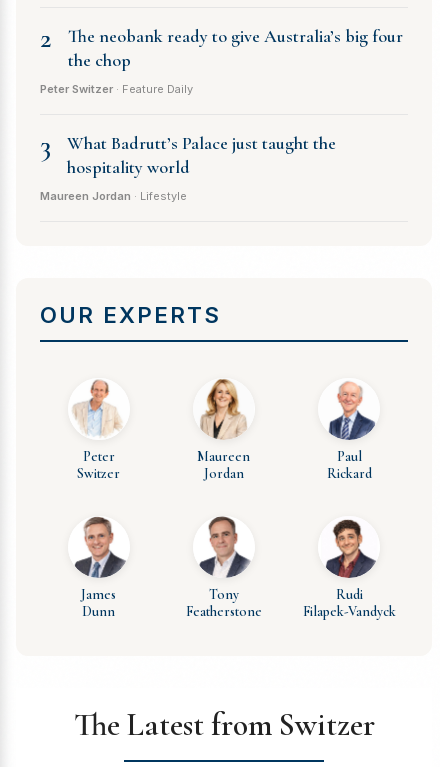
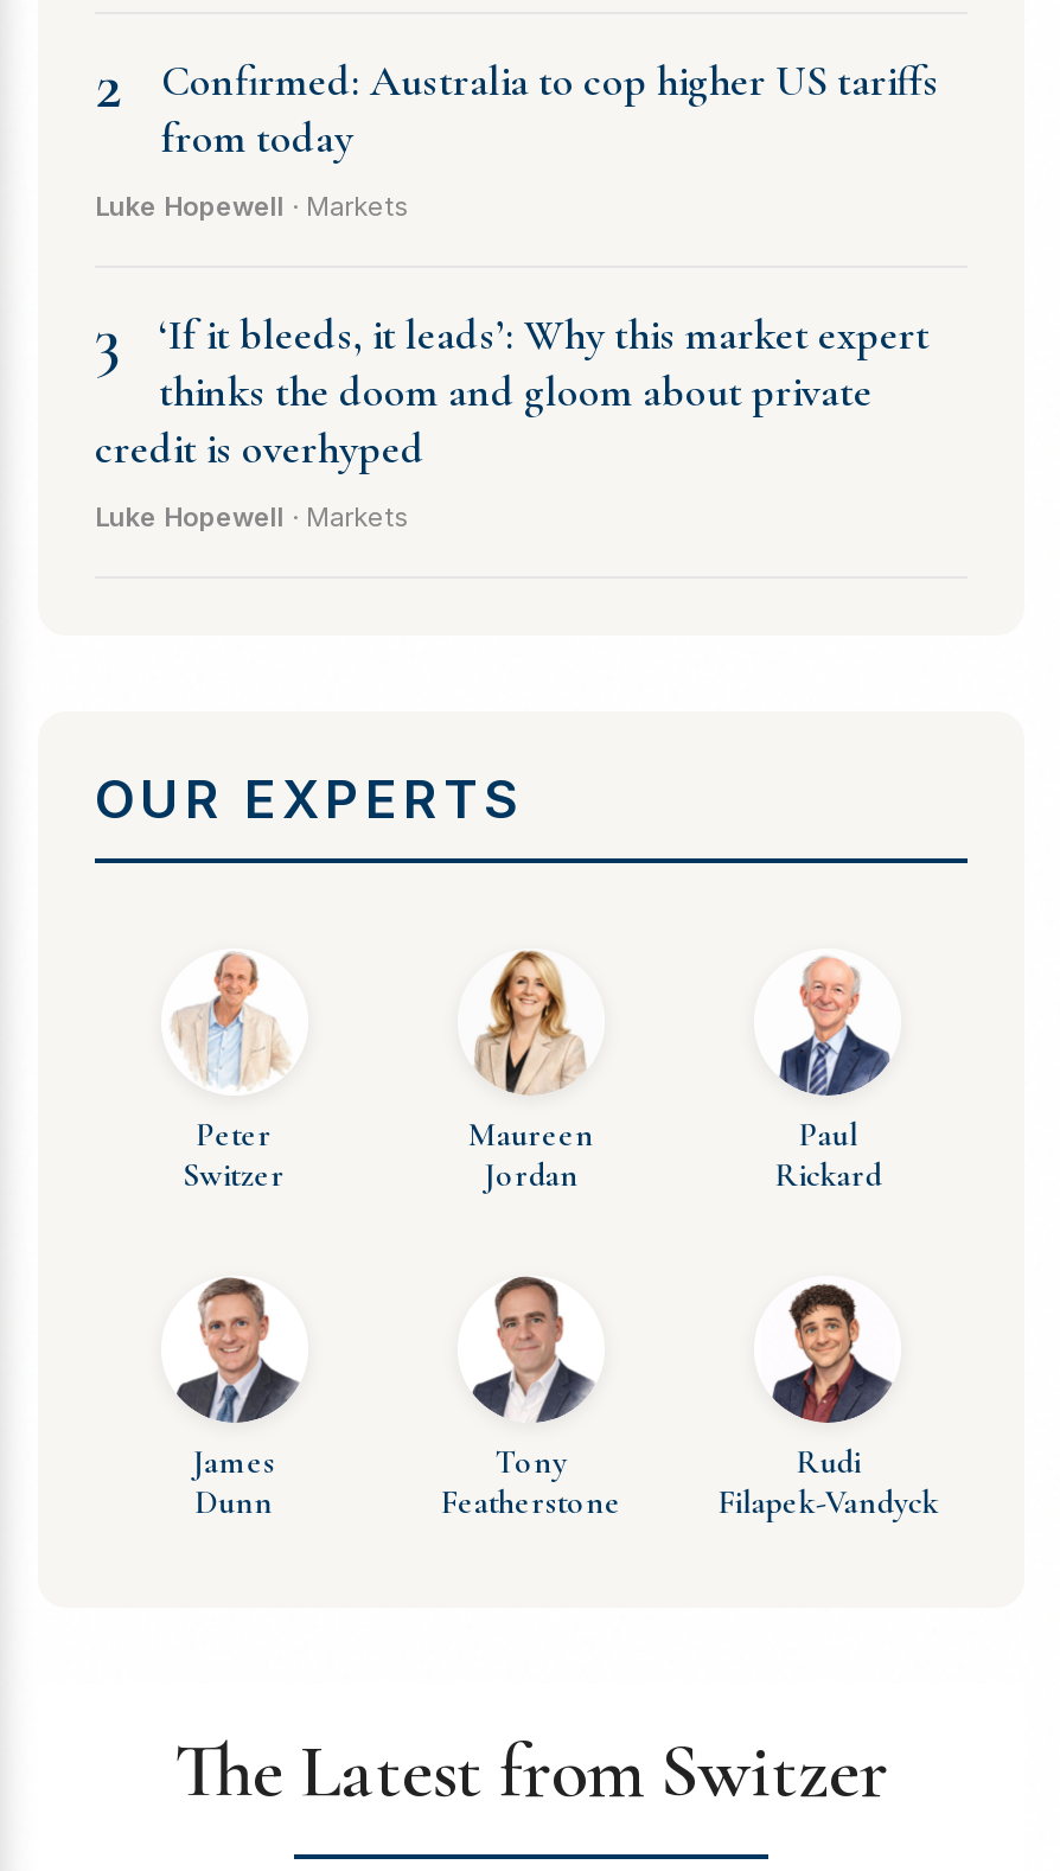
[68,25,403,71] The neobank ready to give Australia’s big four | the chop -> [161,55,939,164] Confirmed: Australia to cop higher US tariffs | from today
[40,82,193,96] Peter Switzer · Feature Daily -> [95,190,410,223] Luke Hopewell · Markets
[67,132,336,178] What Badrutt’s Palace just taught the | hospitality world -> [95,309,930,475] ‘If it bleeds, it leads’: Why this market expert | thinks the doom and gloom about private | credit is overhyped
[40,189,187,203] Maureen Jordan · Lifestyle -> [95,501,410,534] Luke Hopewell · Markets

